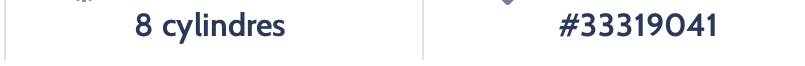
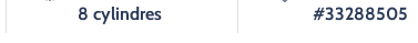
[558,6,718,44] #33319041 -> [313,3,408,24] #33288505

